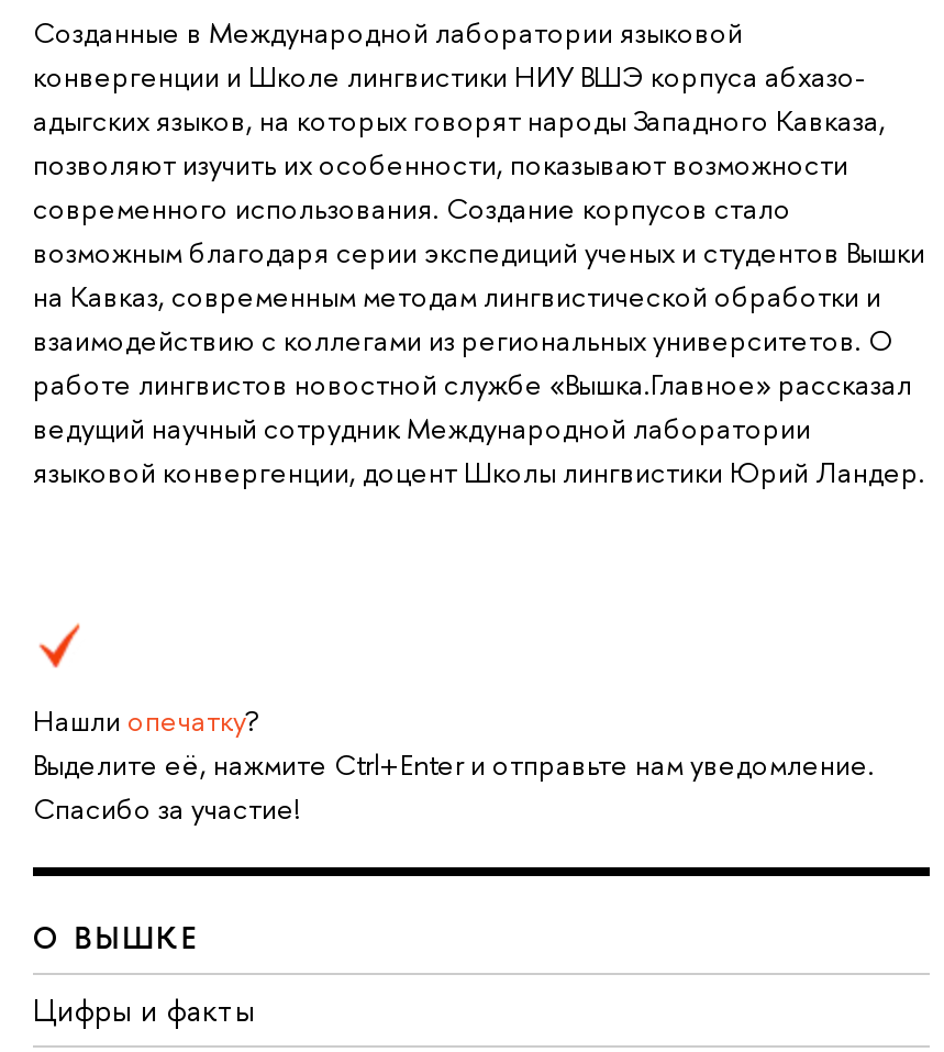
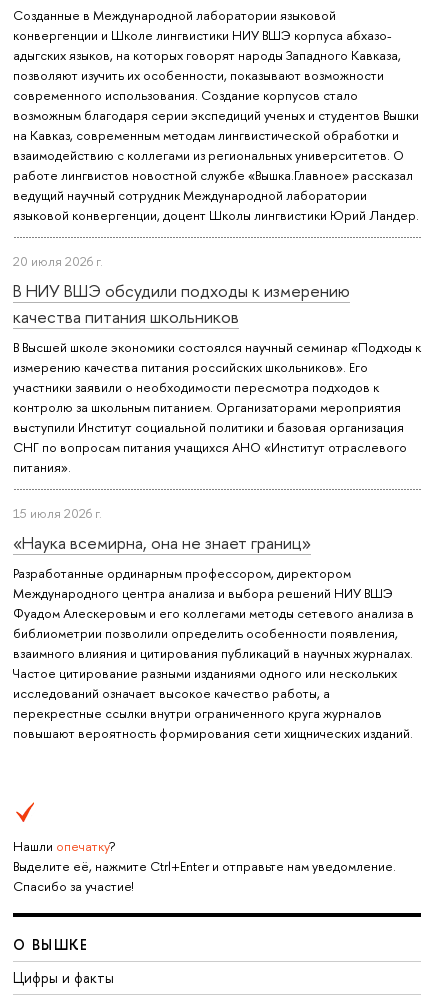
none -> [13,252,421,742] 20 июля 2026 г. | В НИУ ВШЭ обсудили подходы к измерению | качества питания школьников | В Высшей школе экономики состоялся научный семинар «Подходы к | измерению качества питания российских школьников». Его | участники заявили о необходимости пересмотра подходов к | контролю за школьным питанием. Организаторами мероприятия | выступили Институт социальной политики и базовая организация | СНГ по вопросам питания учащихся АНО «Институт отраслевого | питания». | 15 июля 2026 г. | «Наука всемирна, она не знает границ» | Разработанные ординарным профессором, директором | Международного центра анализа и выбора решений НИУ ВШЭ | Фуадом Алескеровым и его коллегами методы сетевого анализа в | библиометрии позволили определить особенности появления, | взаимного влияния и цитирования публикаций в научных журналах. | Частое цитирование разными изданиями одного или нескольких | исследований означает высокое качество работы, а | перекрестные ссылки внутри ограниченного круга журналов | повышают вероятность формирования сети хищнических изданий.

